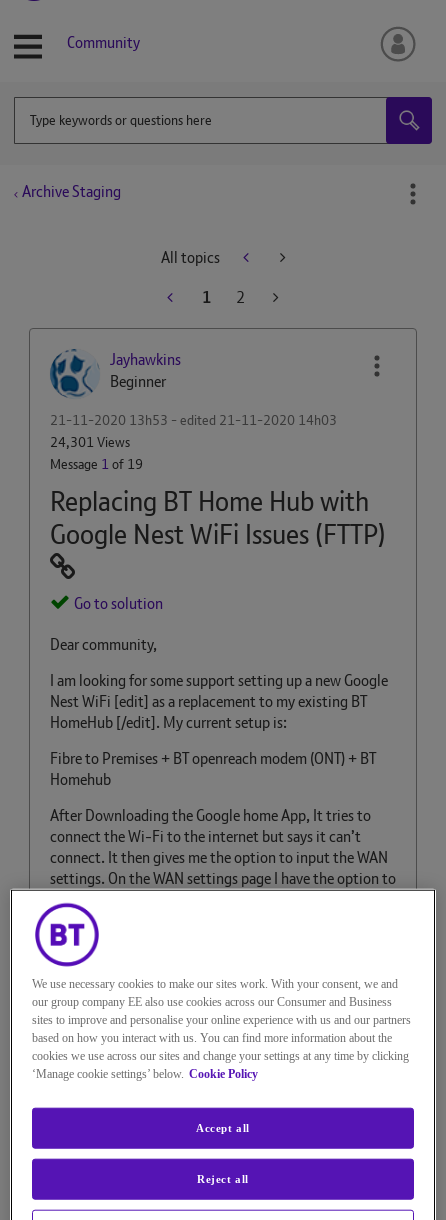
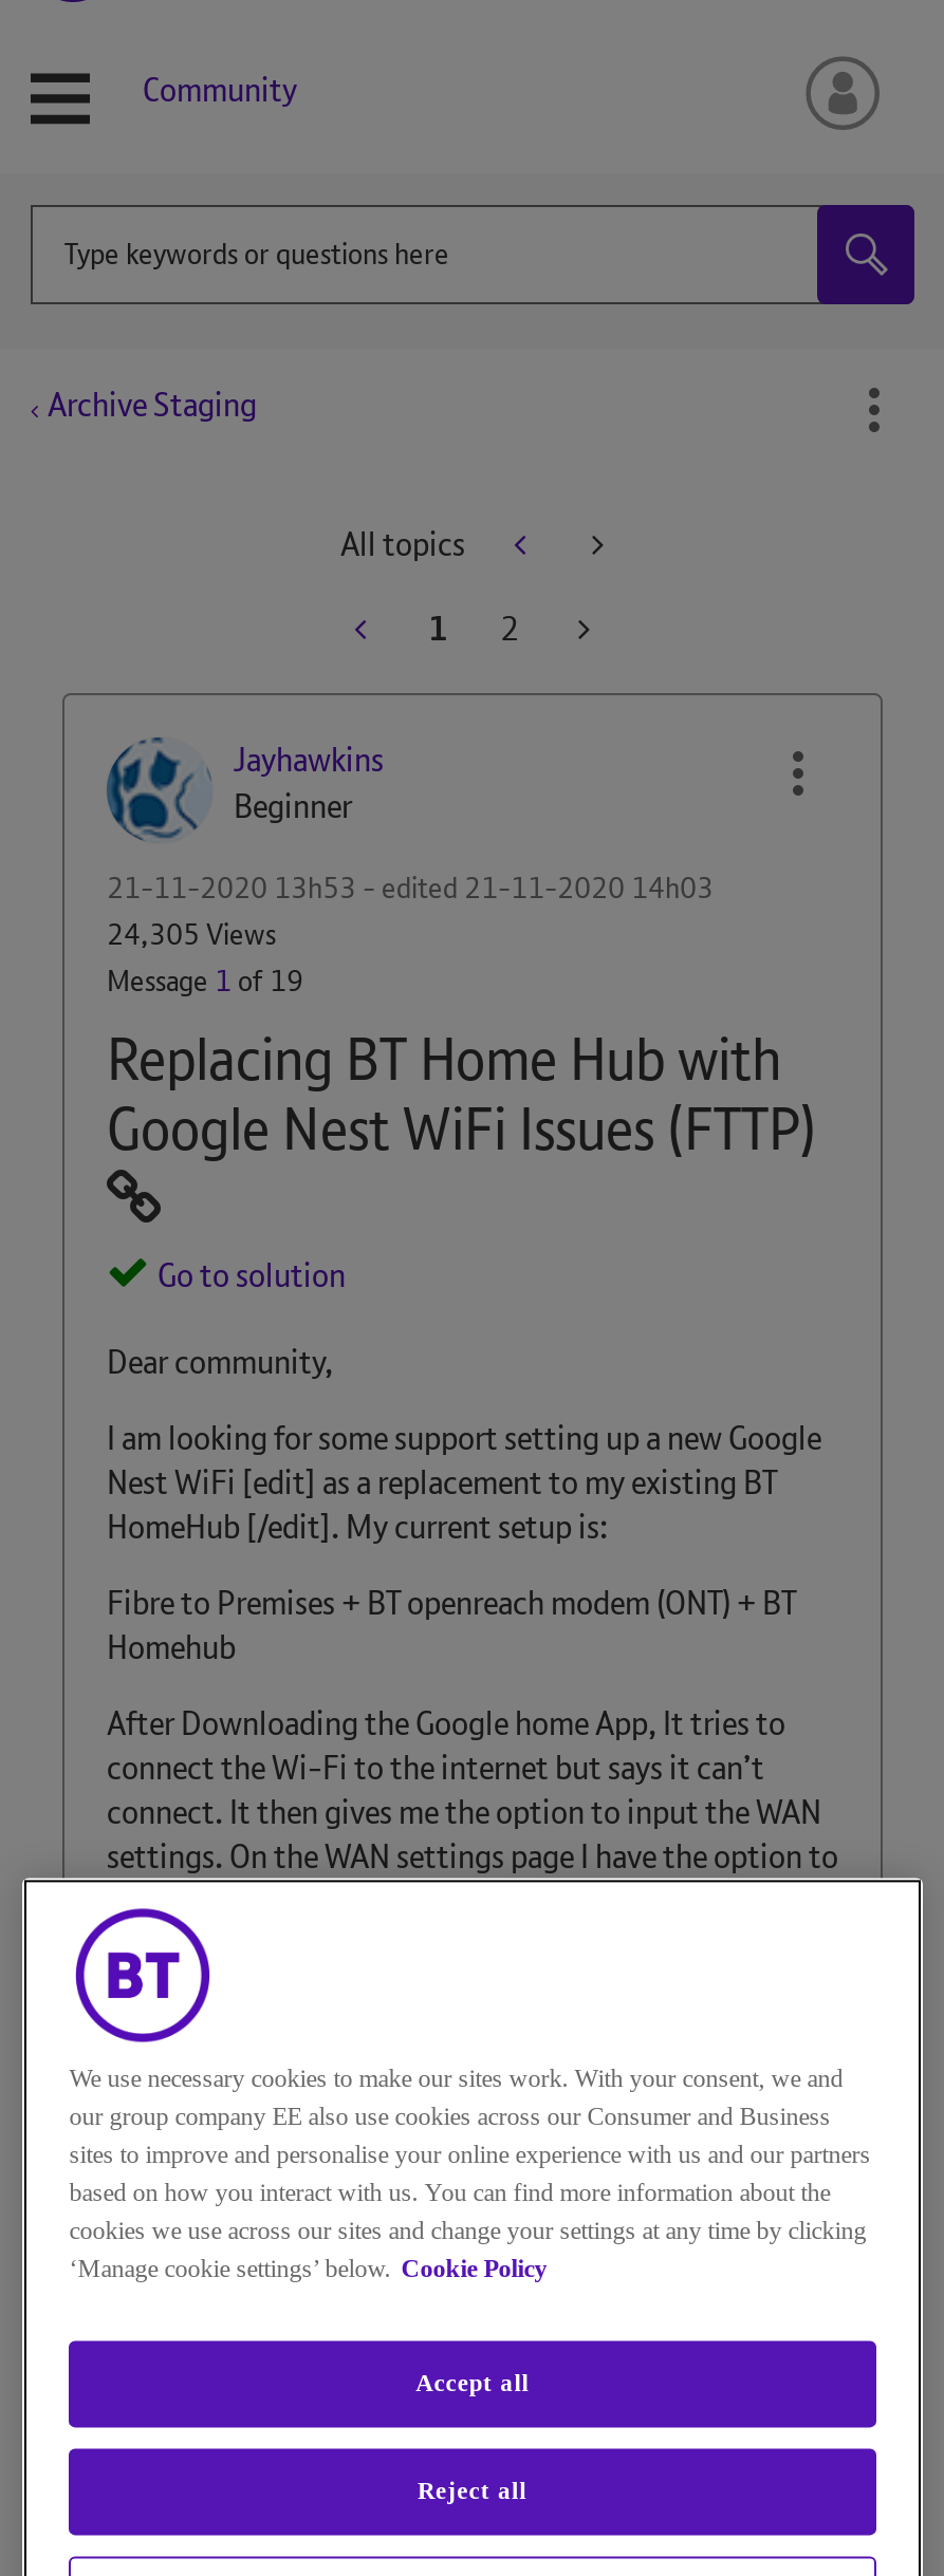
[50,433,130,451] 24,301 Views -> [107,915,276,953] 24,305 Views

